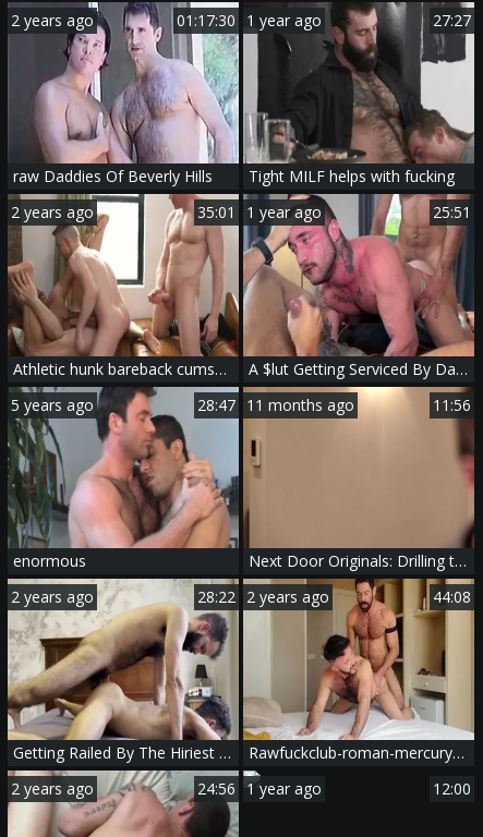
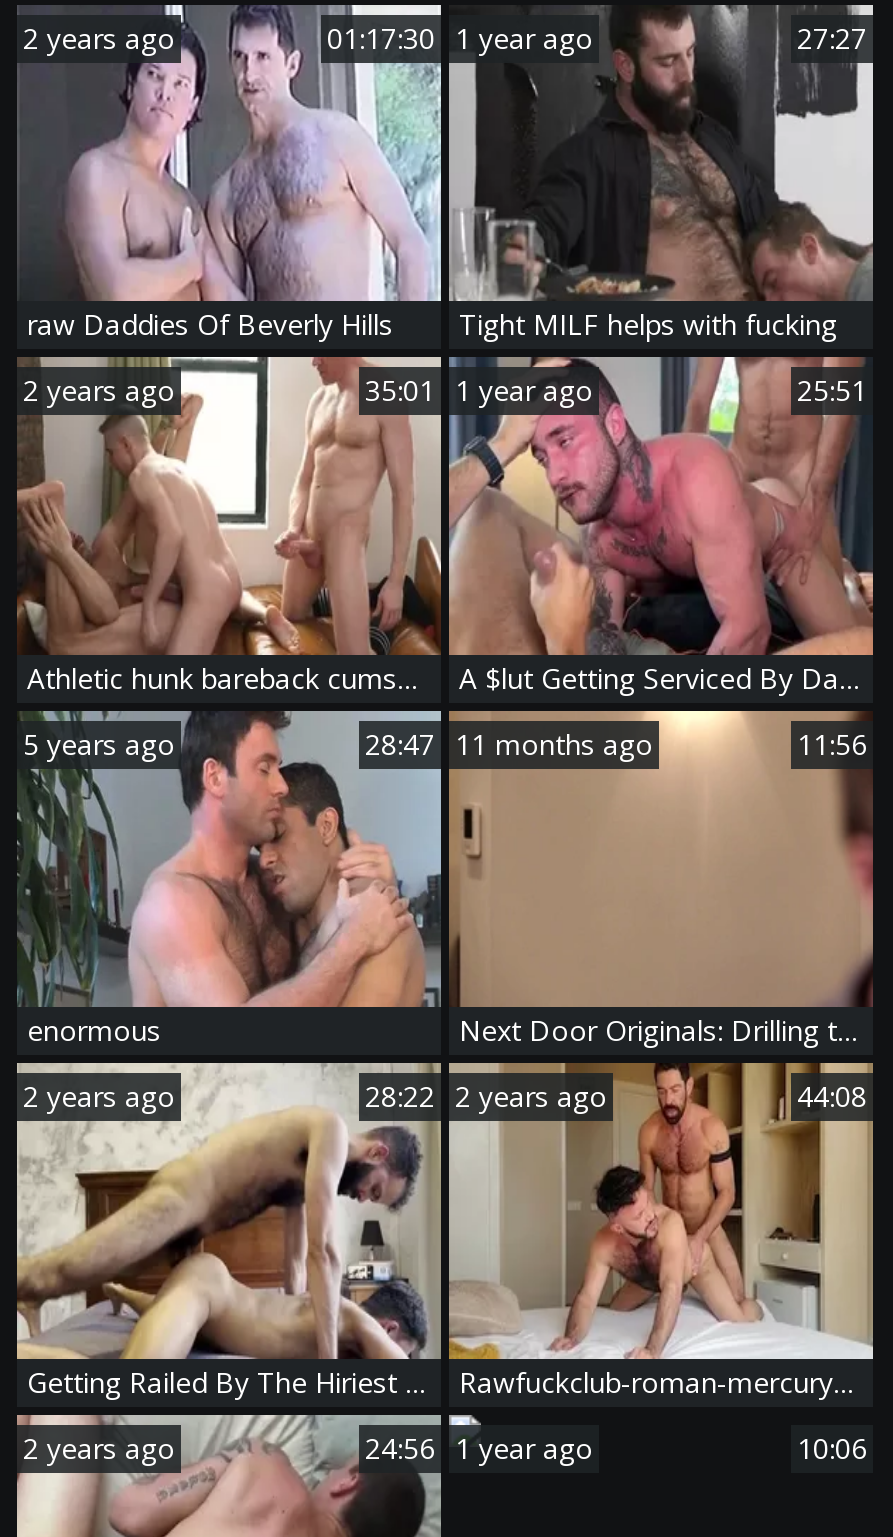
[433,778,471,799] 12:00 -> [797,1430,867,1468] 10:06

